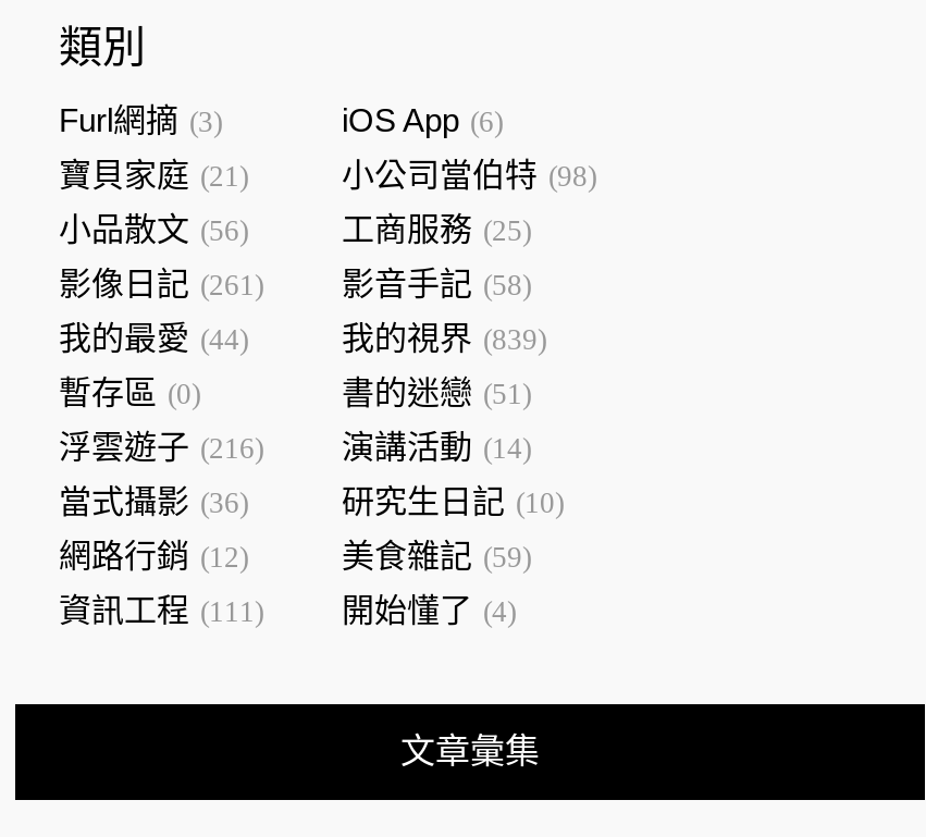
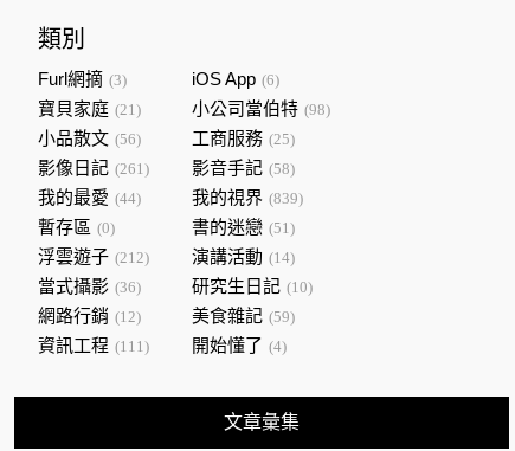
[59,428,263,465] 浮雲遊子 (216) -> [38,246,149,266] 浮雲遊子 (212)

